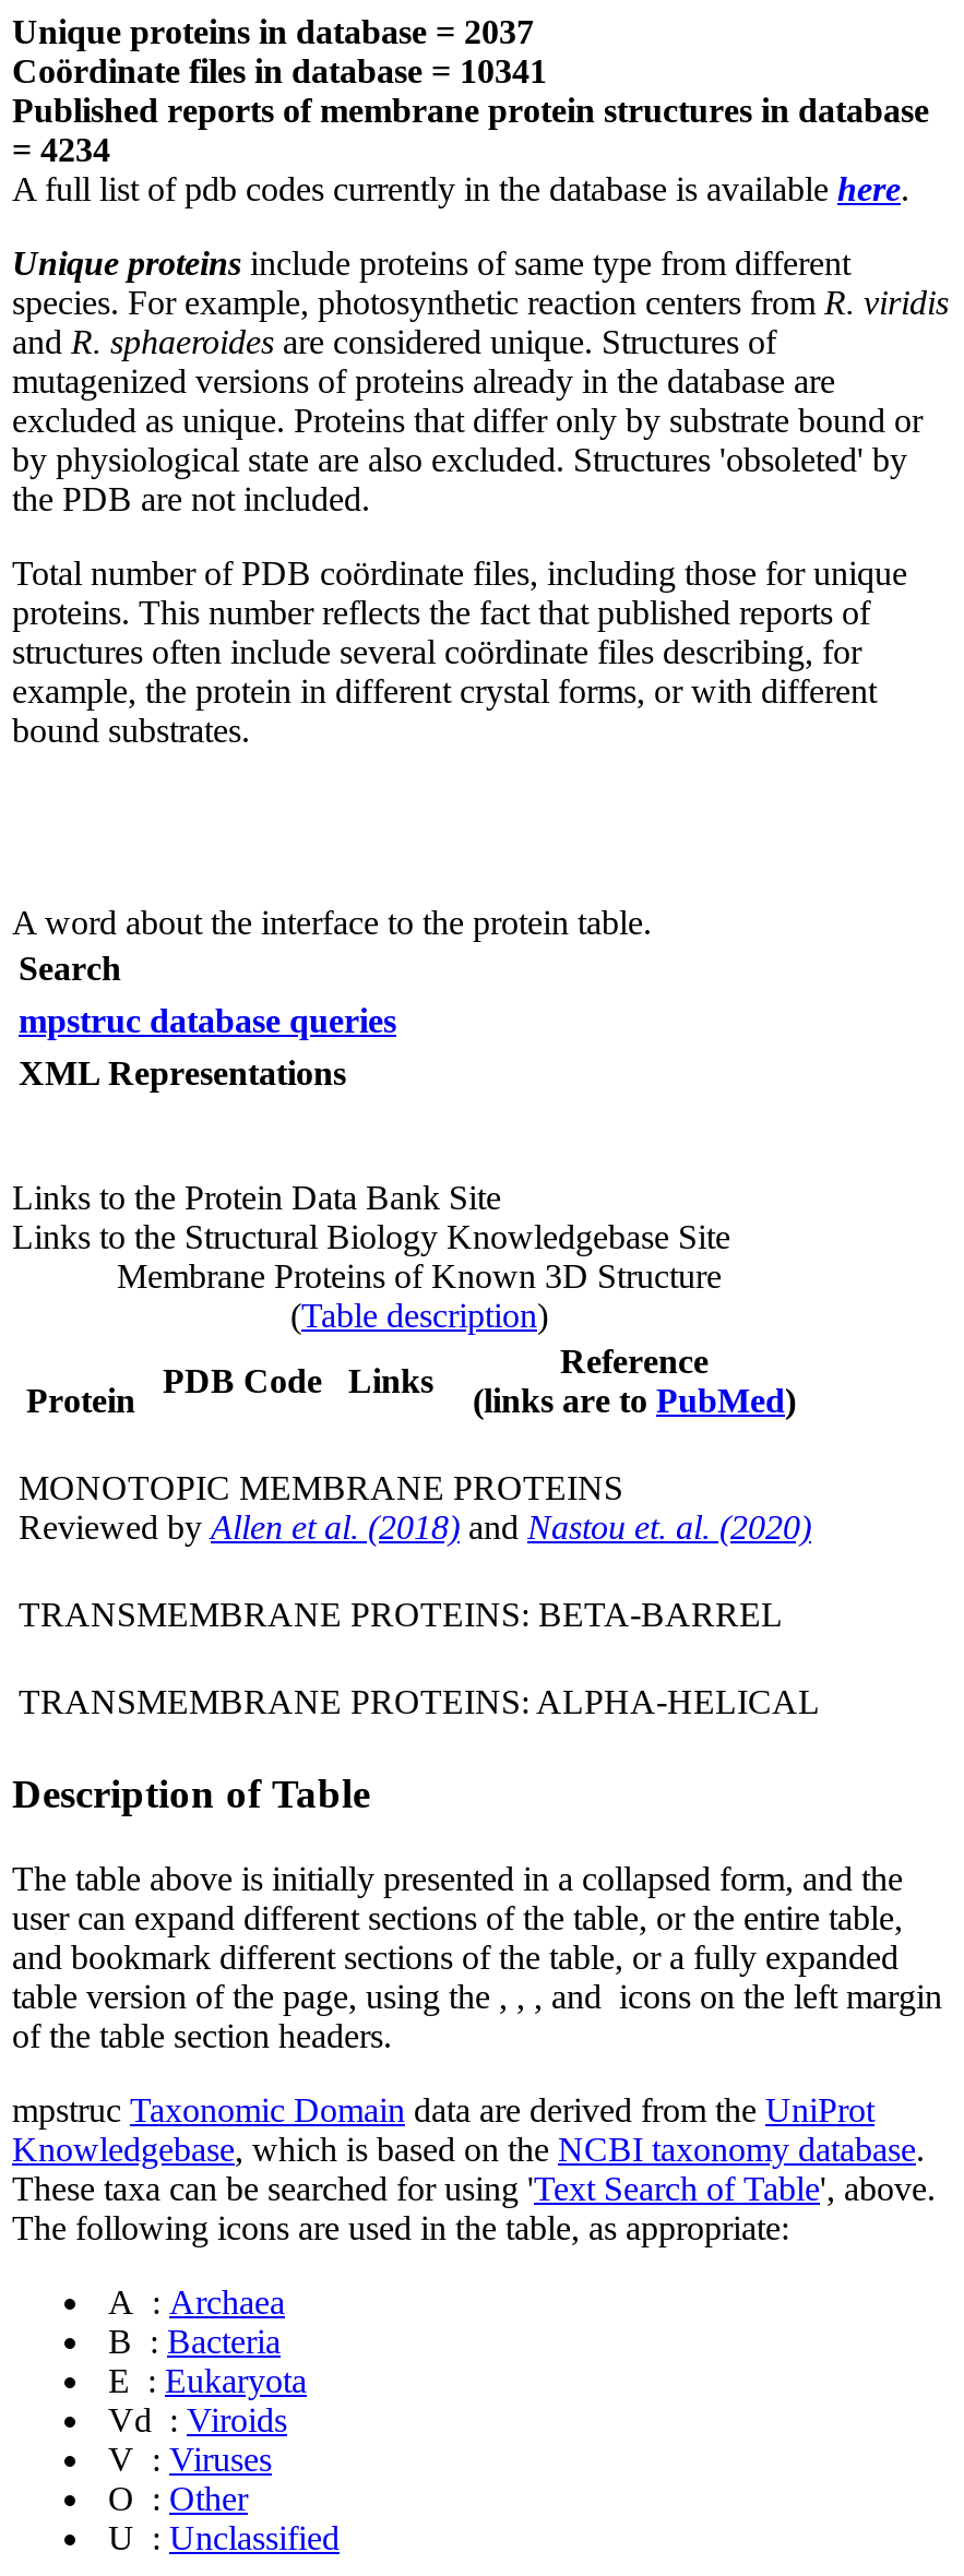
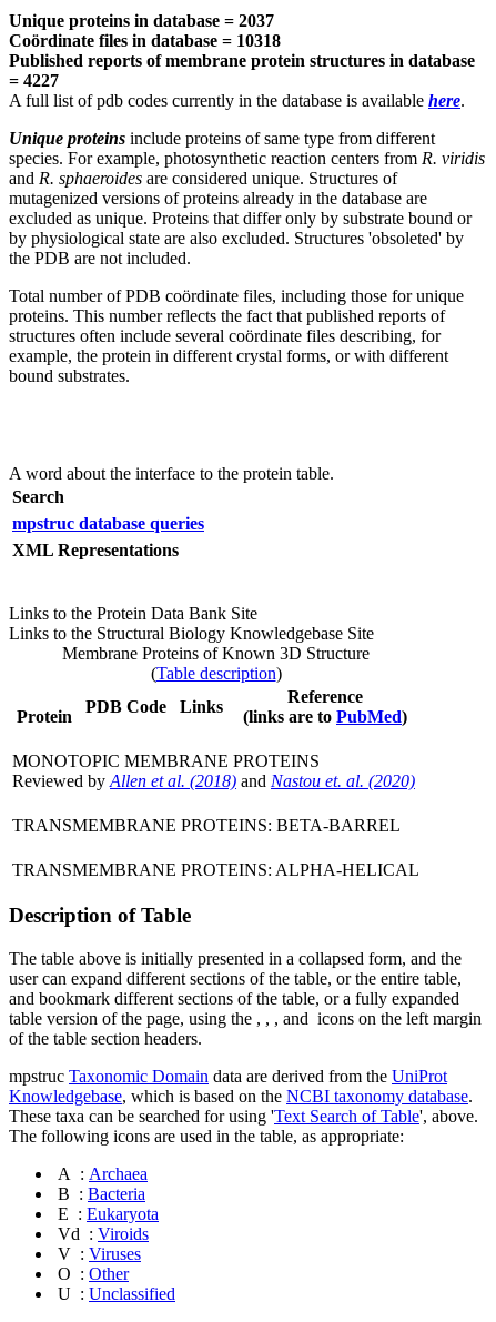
[12,53,547,91] Coördinate files in database = 10341 -> [9,31,281,49] Coördinate files in database = 10318
[12,132,110,169] = 4234 -> [9,70,59,89] = 4227

